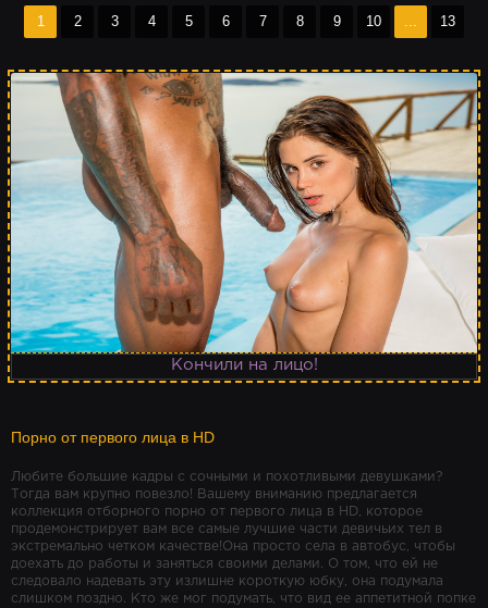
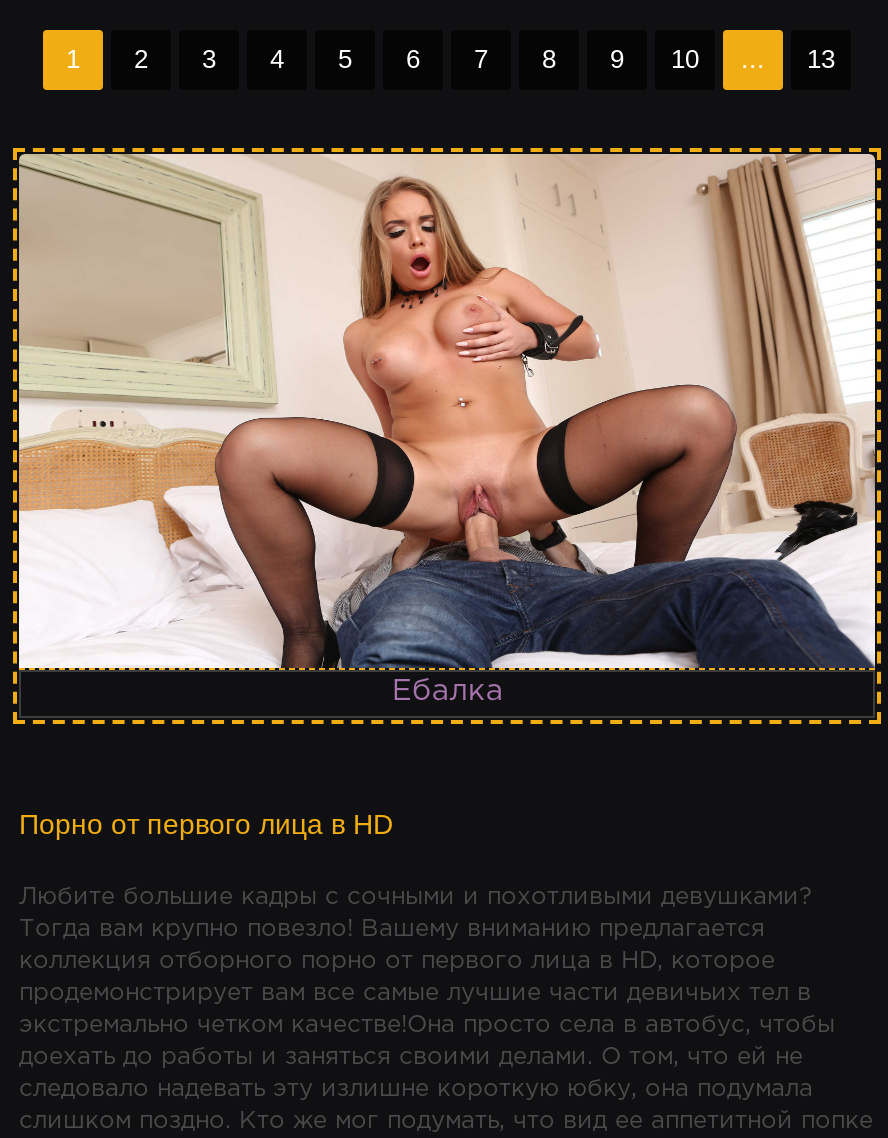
[10,72,478,372] [image] | Кончили на лицо! -> [17,152,877,704] [image] | Ебалка

